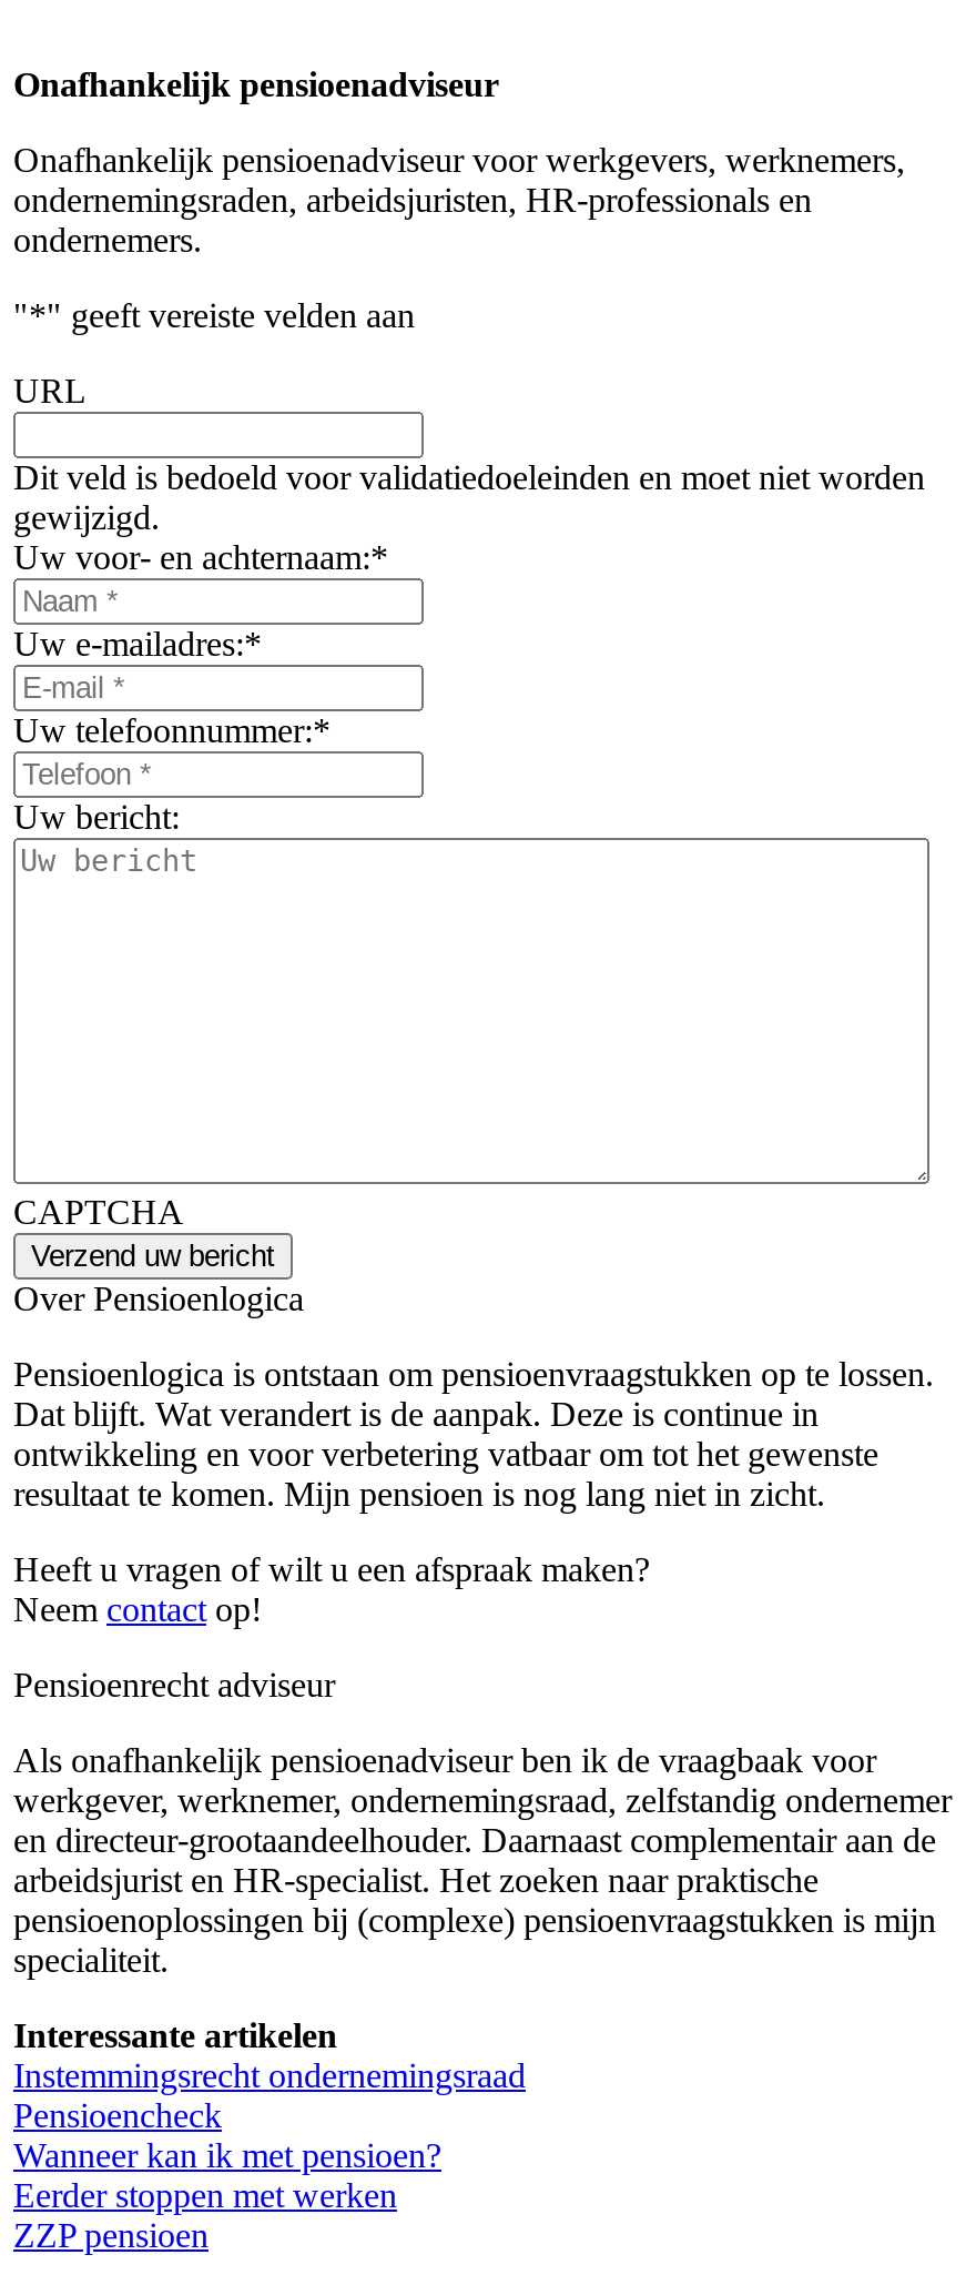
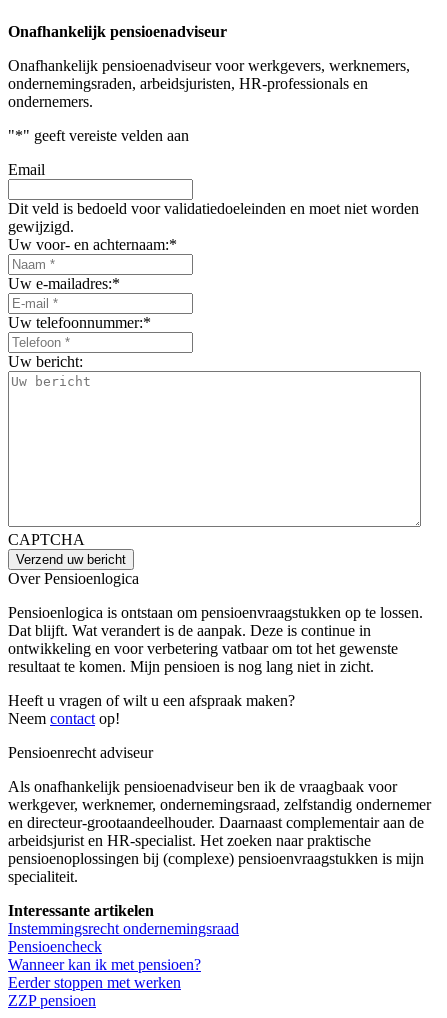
[13,372,87,410] URL -> [8,161,45,178] Email

